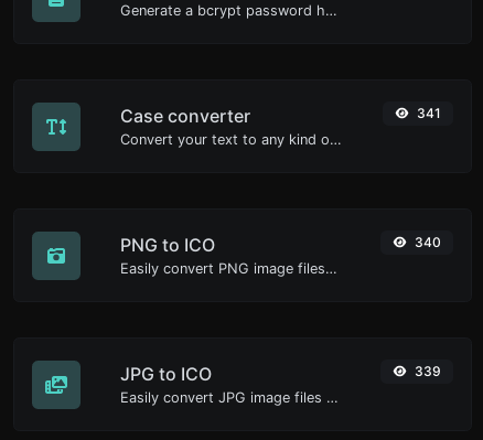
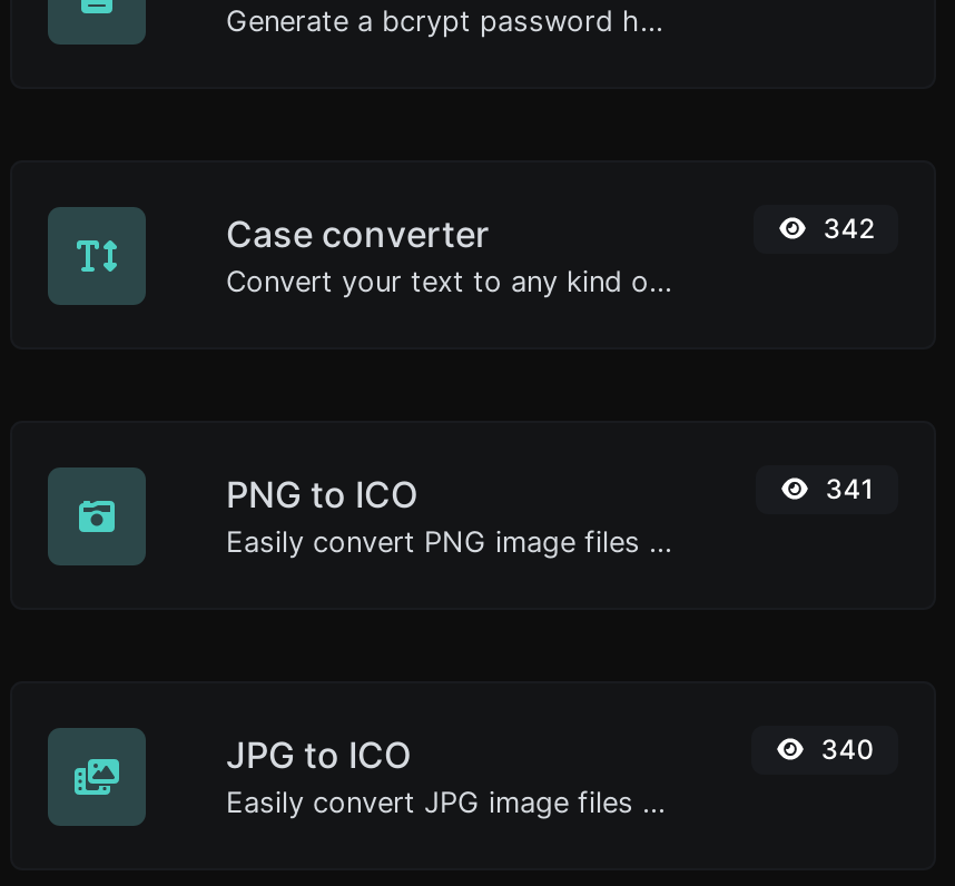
[414,105,441,121] 341 -> [816,211,874,245] 342
[412,234,441,250] 340 -> [819,472,874,505] 341
[412,363,441,379] 339 -> [814,732,874,766] 340

